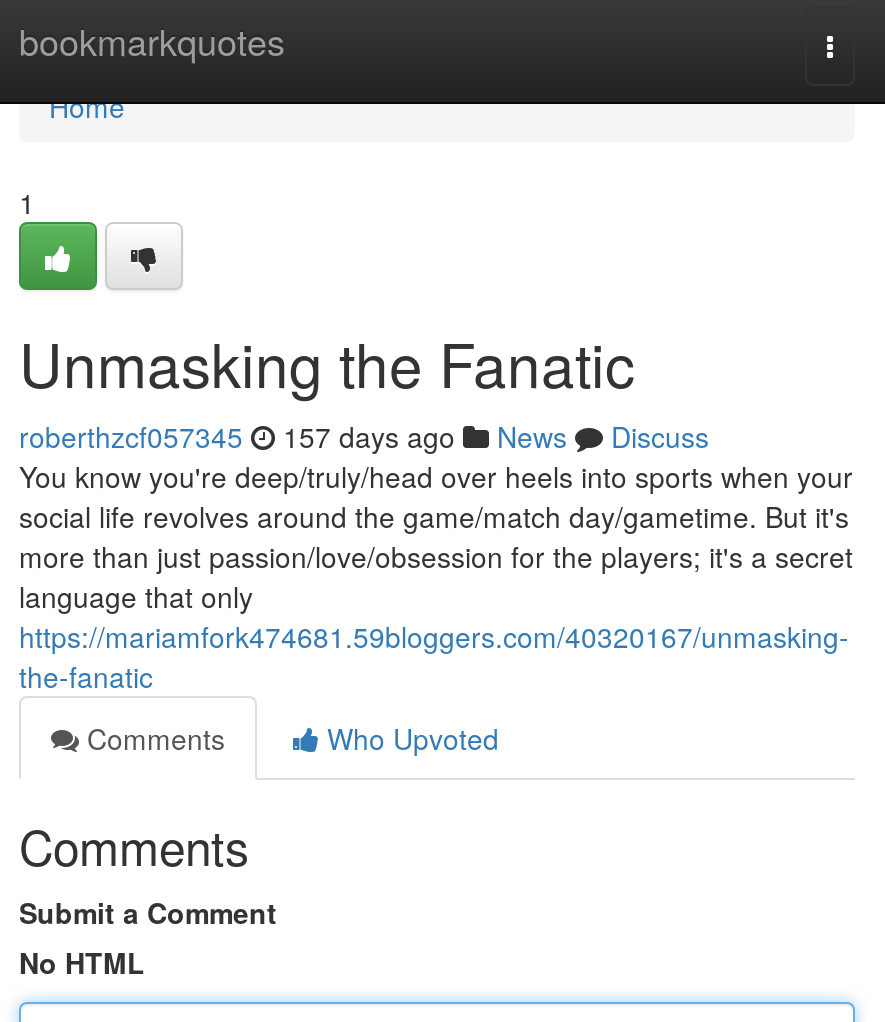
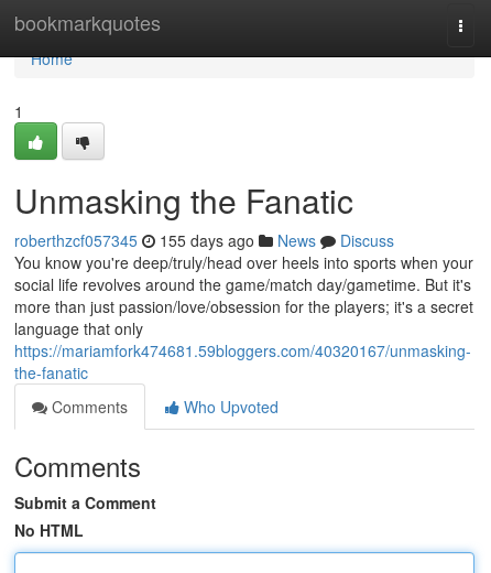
[19,416,709,456] roberthzcf057345 157 days ago News Discuss -> [14,229,394,251] roberthzcf057345 155 days ago News Discuss

